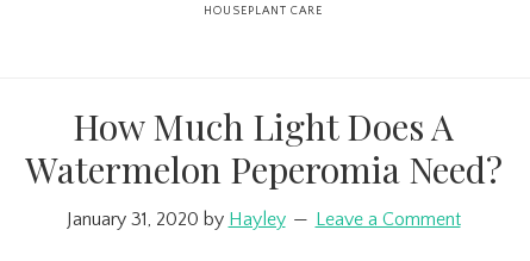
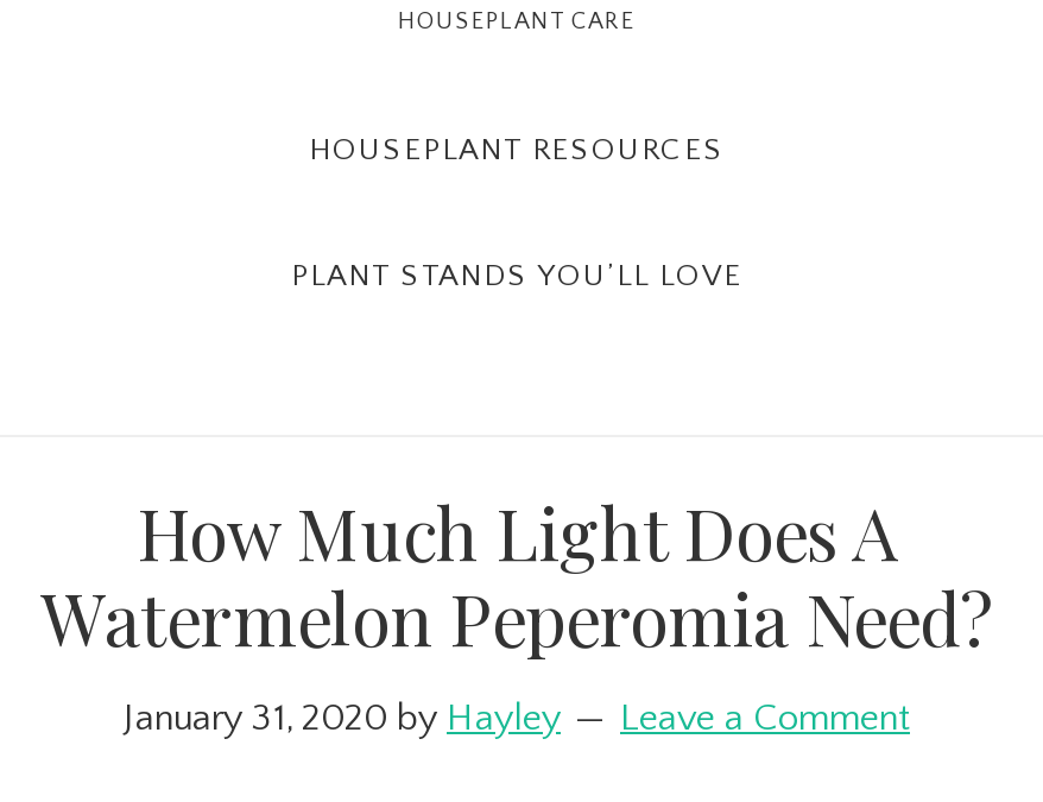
none -> [291,259,742,292] PLANT STANDS YOU’LL LOVE
none -> [309,133,725,166] HOUSEPLANT RESOURCES

